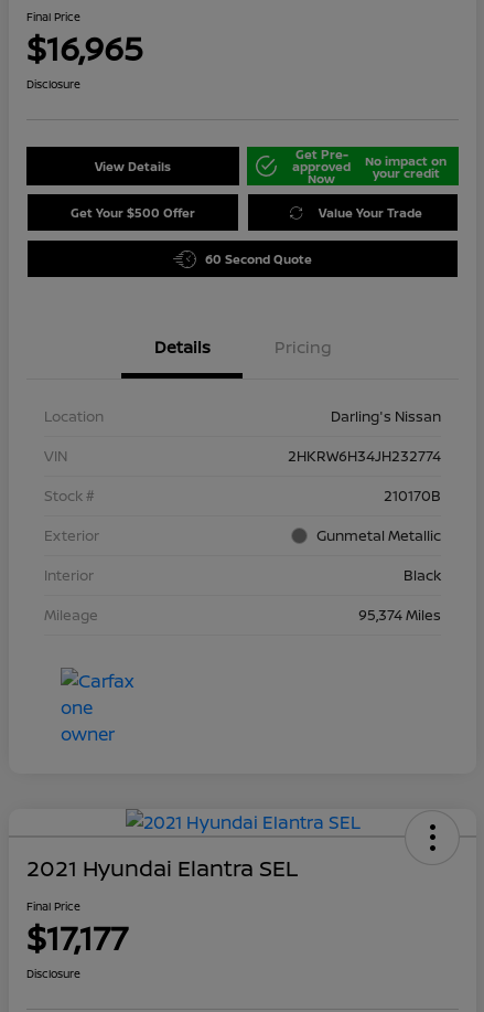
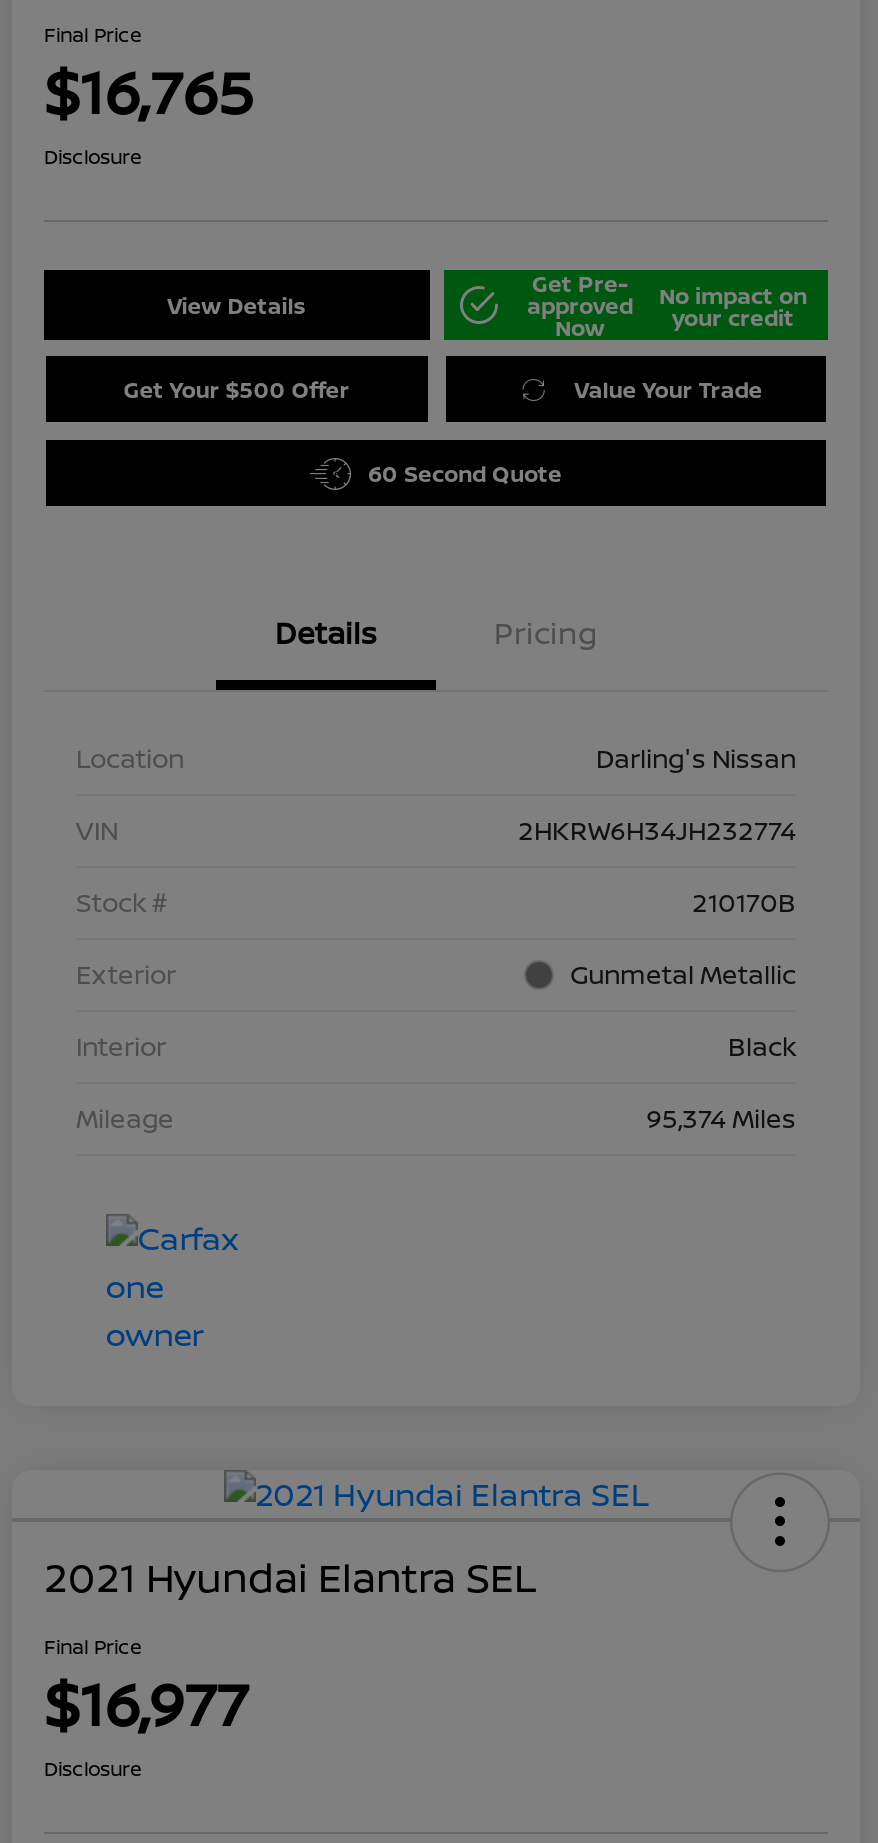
[26,26,143,71] $16,965 -> [44,50,254,132] $16,765
[26,915,128,960] $17,177 -> [44,1662,248,1744] $16,977

